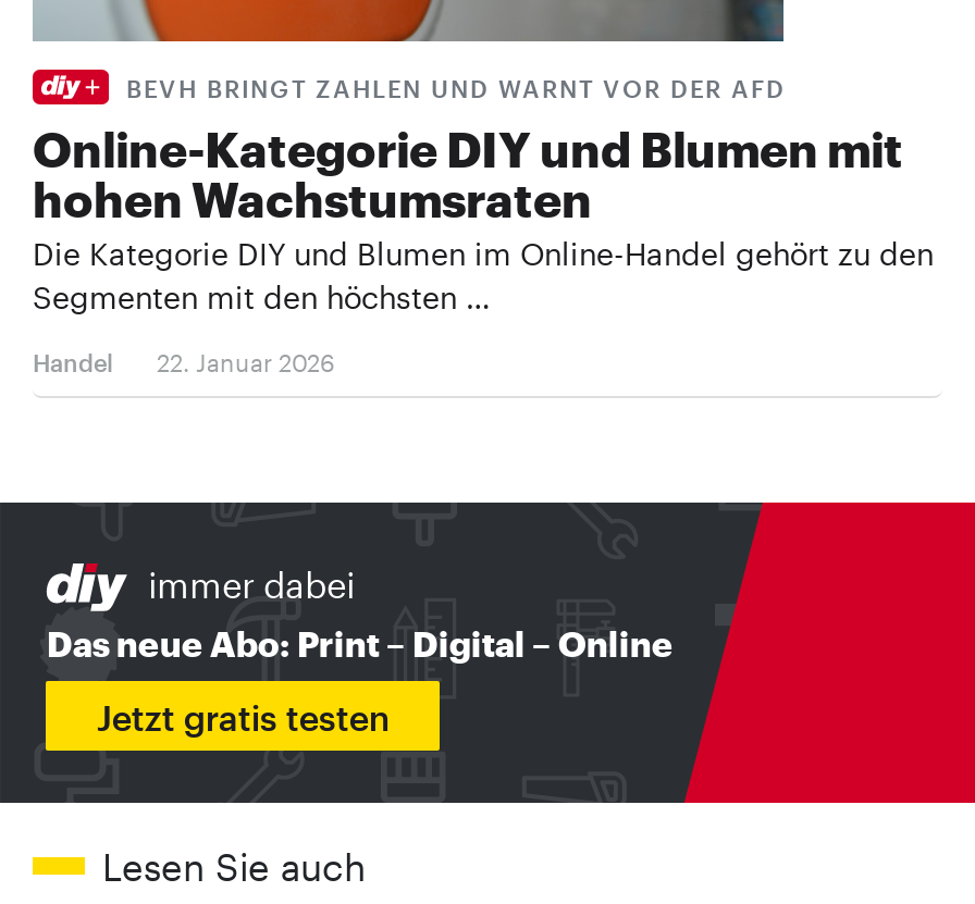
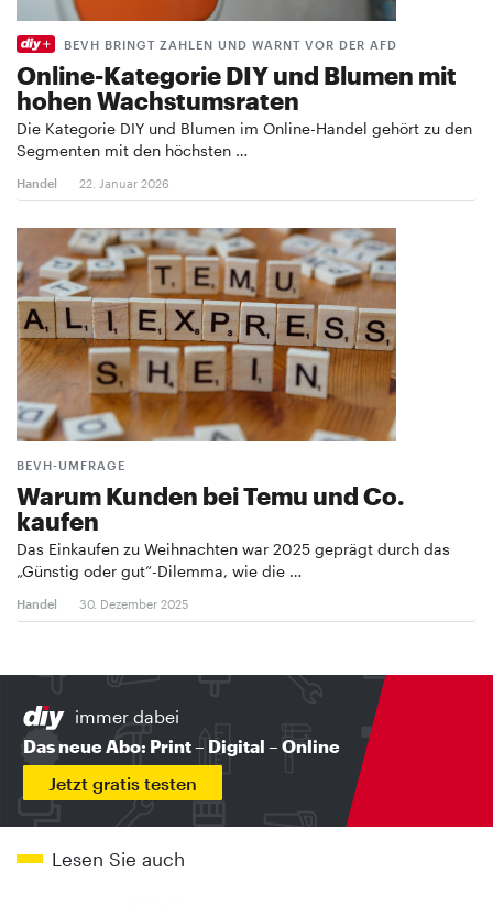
none -> [17,227,450,611] [image] | BEVH-UMFRAGE | Warum Kunden bei Temu und Co. | kaufen | Das Einkaufen zu Weihnachten war 2025 geprägt durch das | „Günstig oder gut“-Dilemma, wie die … | Handel | 30. Dezember 2025

